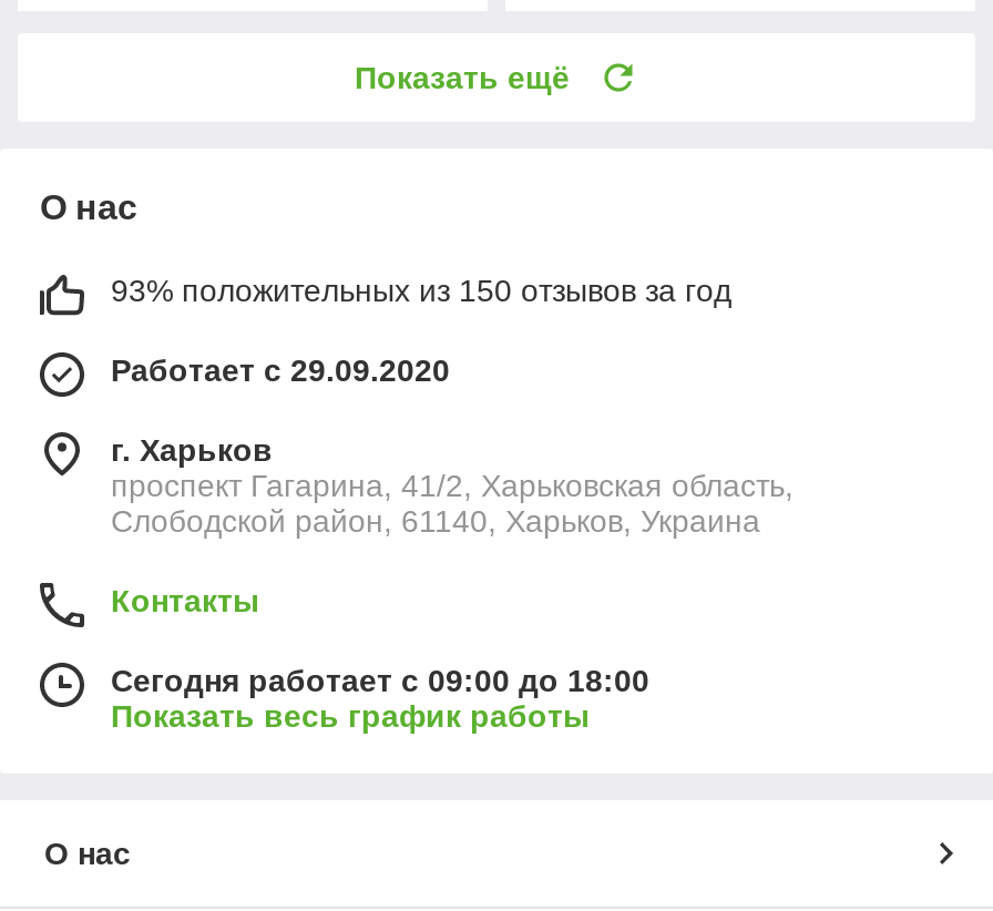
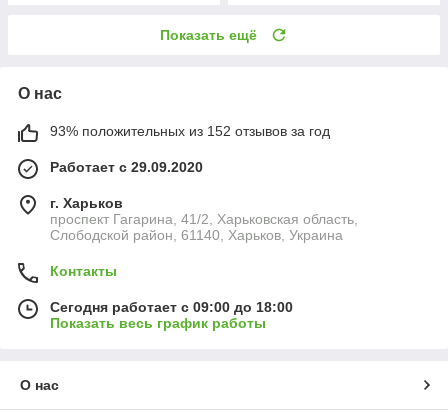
[111,272,731,307] 93% положительных из 150 отзывов за год -> [50,122,330,138] 93% положительных из 152 отзывов за год

